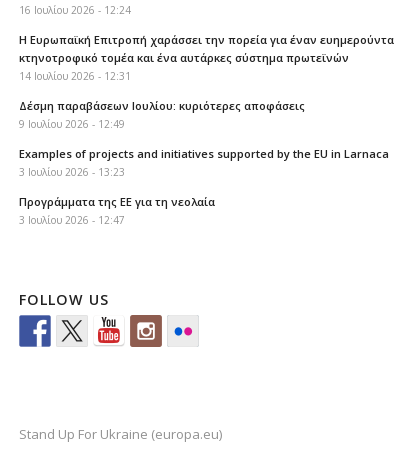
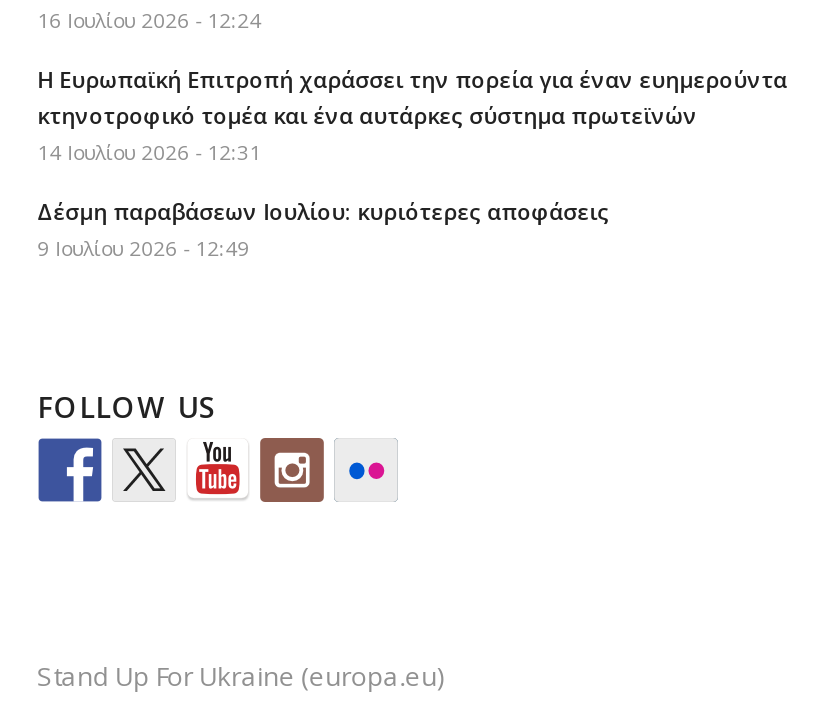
[19,146,389,227] Examples of projects and initiatives supported by the EU in Larnaca | 3 Ιουλίου 2026 - 13:23 | Προγράμματα της ΕΕ για τη νεολαία | 3 Ιουλίου 2026 - 12:47 -> none

